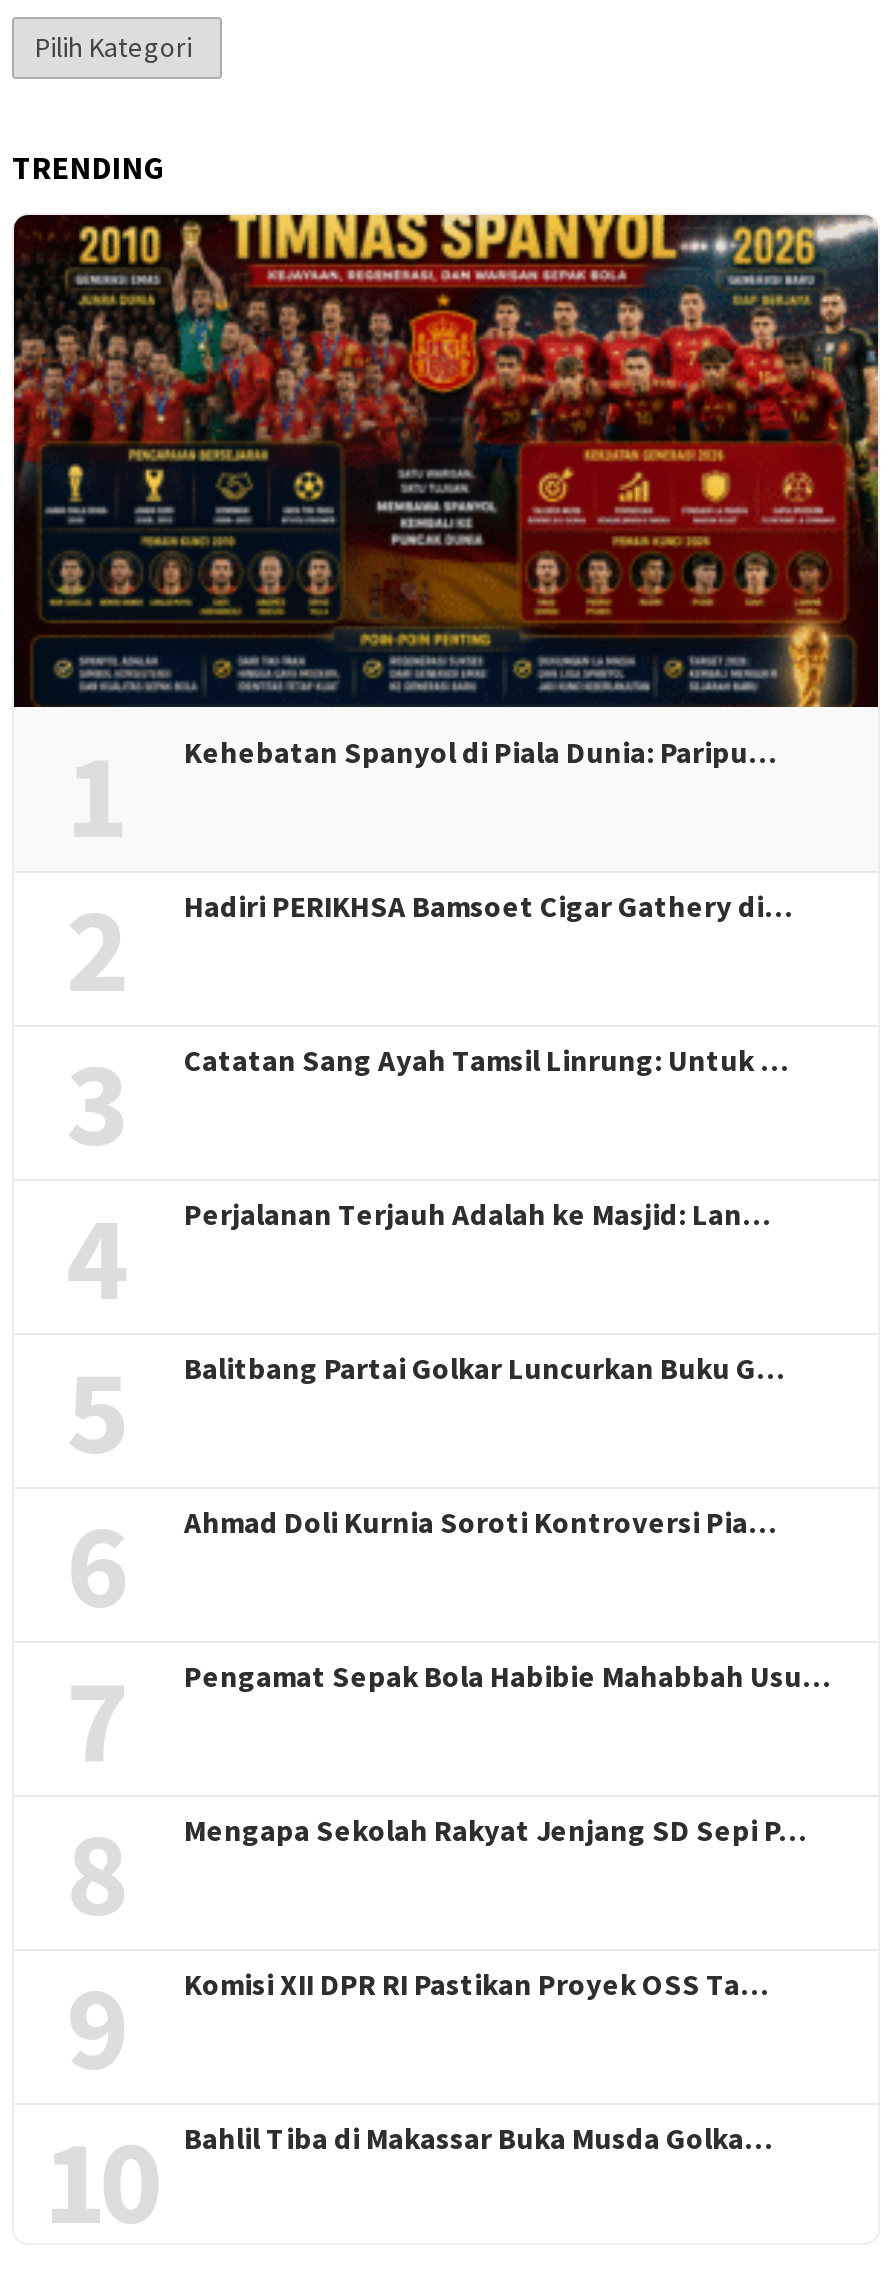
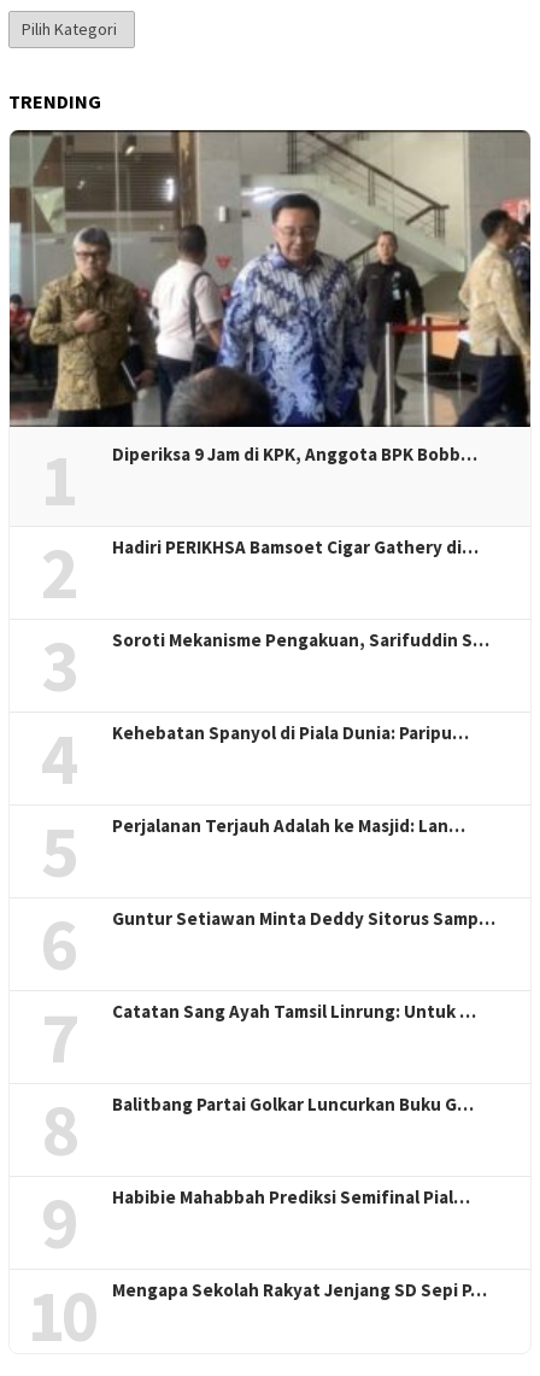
[12,213,880,709] [image] -> [8,129,532,428] [image]
moved [184,732,776,770] -> [112,721,469,743]: Kehebatan Spanyol di Piala Dunia: Paripu…
none -> [112,442,477,465] Diperiksa 9 Jam di KPK, Anggota BPK Bobb…
moved [184,1040,788,1078] -> [112,999,476,1022]: Catatan Sang Ayah Tamsil Linrung: Untuk …
none -> [112,628,489,651] Soroti Mekanisme Pengakuan, Sarifuddin S…
moved [184,1194,770,1232] -> [112,813,465,836]: Perjalanan Terjauh Adalah ke Masjid: Lan…
moved [184,1348,784,1386] -> [112,1092,474,1115]: Balitbang Partai Golkar Luncurkan Buku G…
[184,1502,776,1540] Ahmad Doli Kurnia Soroti Kontroversi Pia… -> [112,906,495,929] Guntur Setiawan Minta Deddy Sitorus Samp…
[184,1656,830,1694] Pengamat Sepak Bola Habibie Mahabbah Usu… -> none
moved [184,1810,806,1848] -> [112,1278,487,1301]: Mengapa Sekolah Rakyat Jenjang SD Sepi P…
[184,1964,768,2002] Komisi XII DPR RI Pastikan Proyek OSS Ta… -> [112,1185,470,1208] Habibie Mahabbah Prediksi Semifinal Pial…
[184,2118,772,2156] Bahlil Tiba di Makassar Buka Musda Golka… -> none

